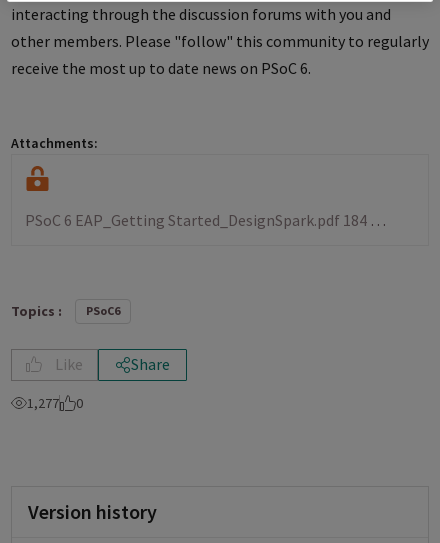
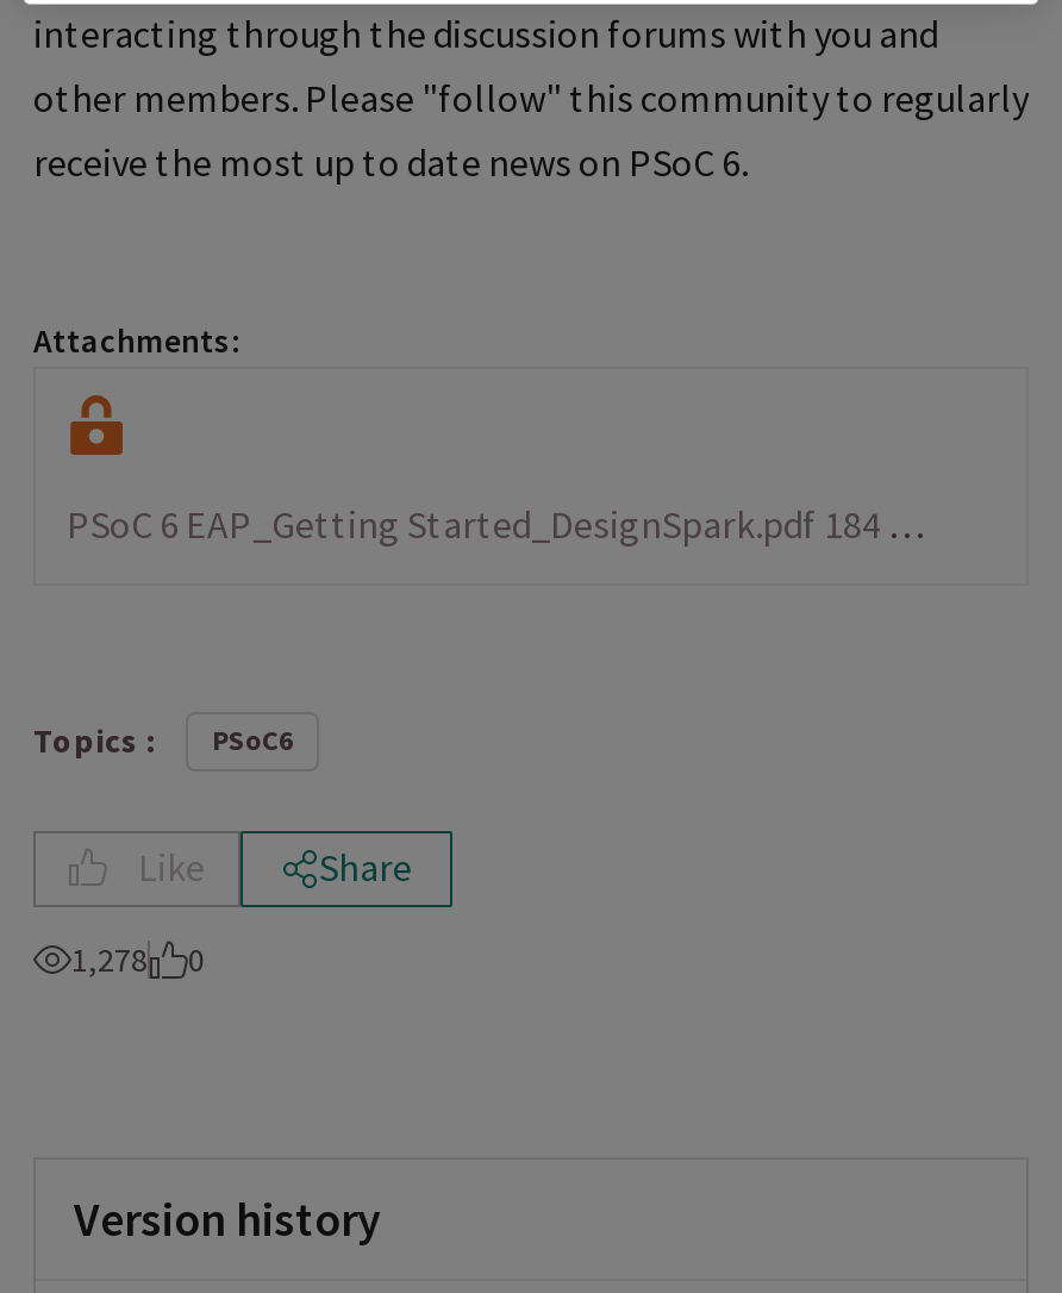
[27,393,83,411] 1,277 0 -> [71,937,205,980] 1,278 0

